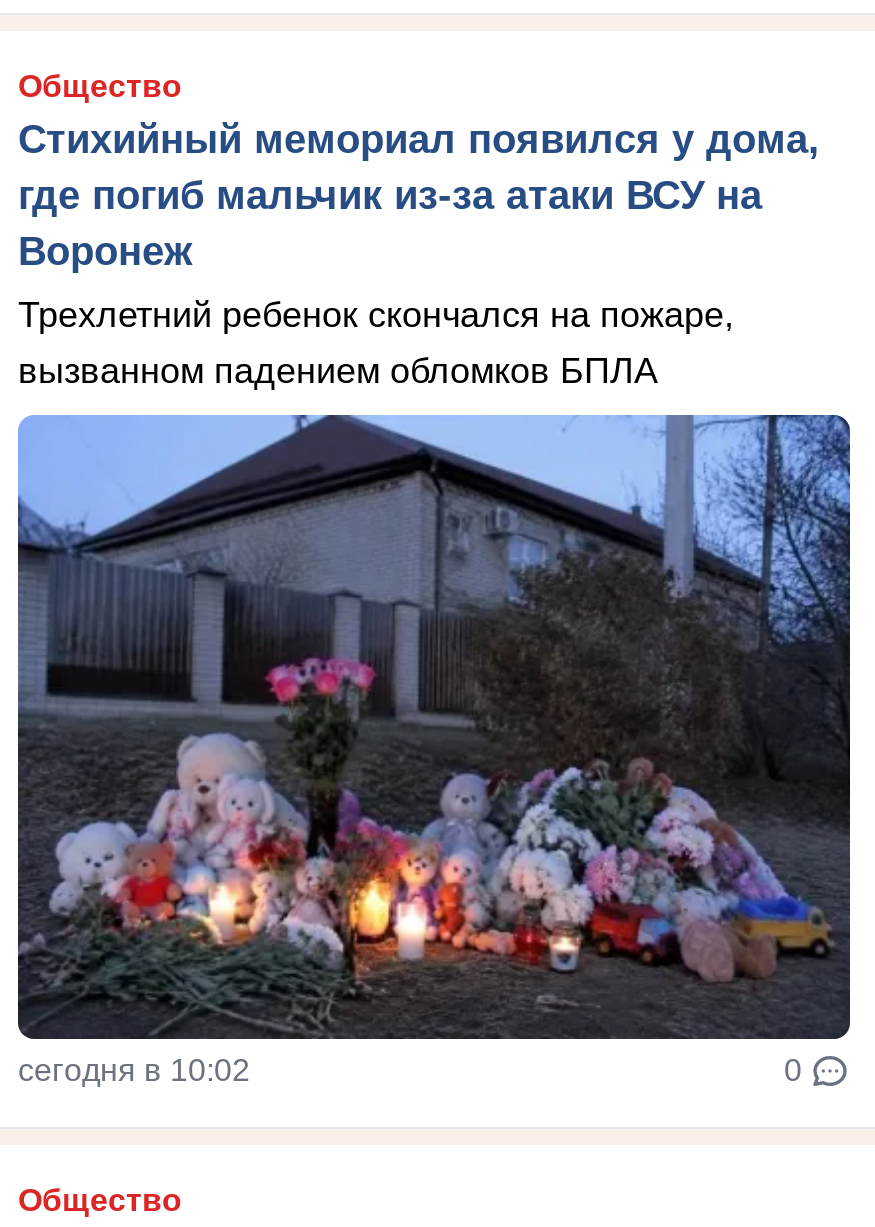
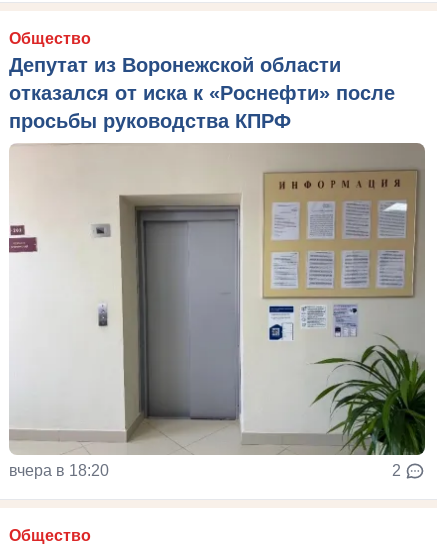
[18,118,820,392] Стихийный мемориал появился у дома, | где погиб мальчик из-за атаки ВСУ на | Воронеж | Трехлетний ребенок скончался на пожаре, | вызванном падением обломков БПЛА -> [9,54,395,132] Депутат из Воронежской области | отказался от иска к «Роснефти» после | просьбы руководства КПРФ
[16,413,852,1088] [image] | сегодня в 10:02 | 0 -> [9,142,426,479] [image] | вчера в 18:20 | 2

